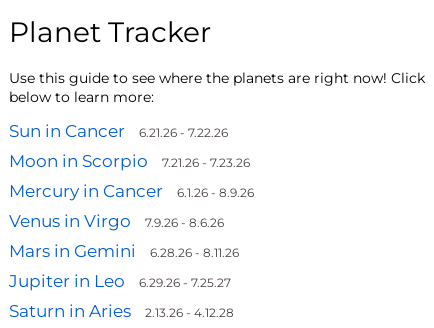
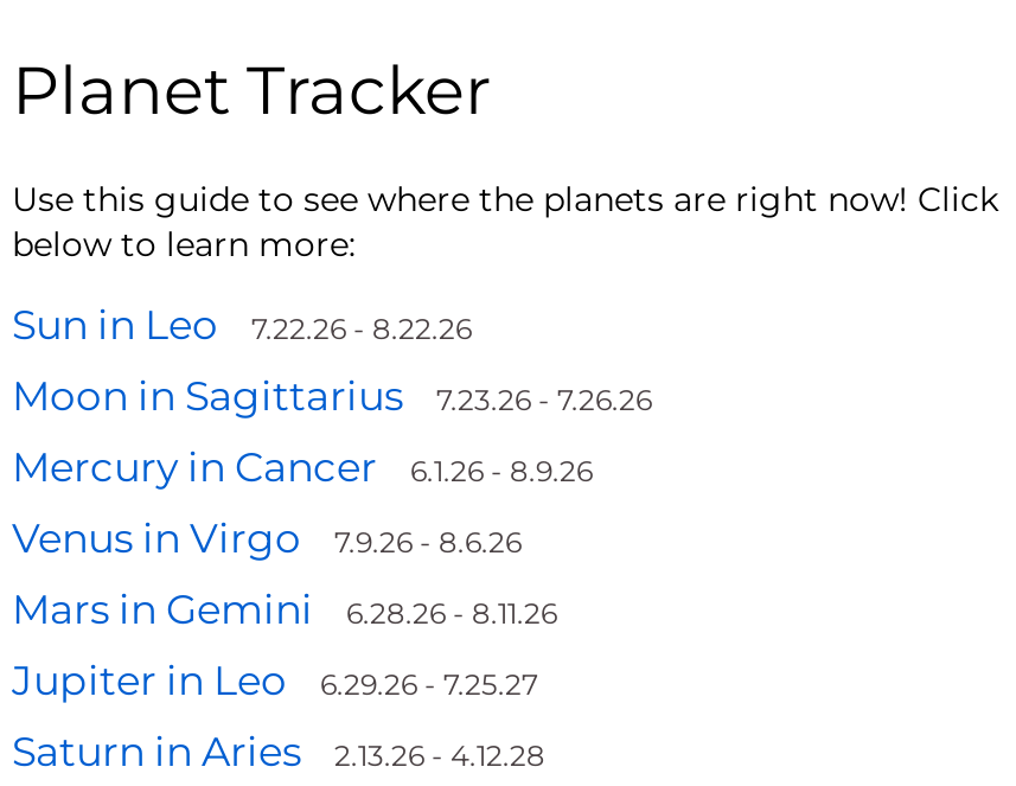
[9,121,125,141] Sun in Cancer -> [12,302,218,349] Sun in Leo
[139,125,228,140] 6.21.26 - 7.22.26 -> [251,312,472,347] 7.22.26 - 8.22.26
[9,151,148,171] Moon in Scorpio -> [12,373,403,421] Moon in Sagittarius
[162,155,250,170] 7.21.26 - 7.23.26 -> [436,383,652,418] 7.23.26 - 7.26.26

